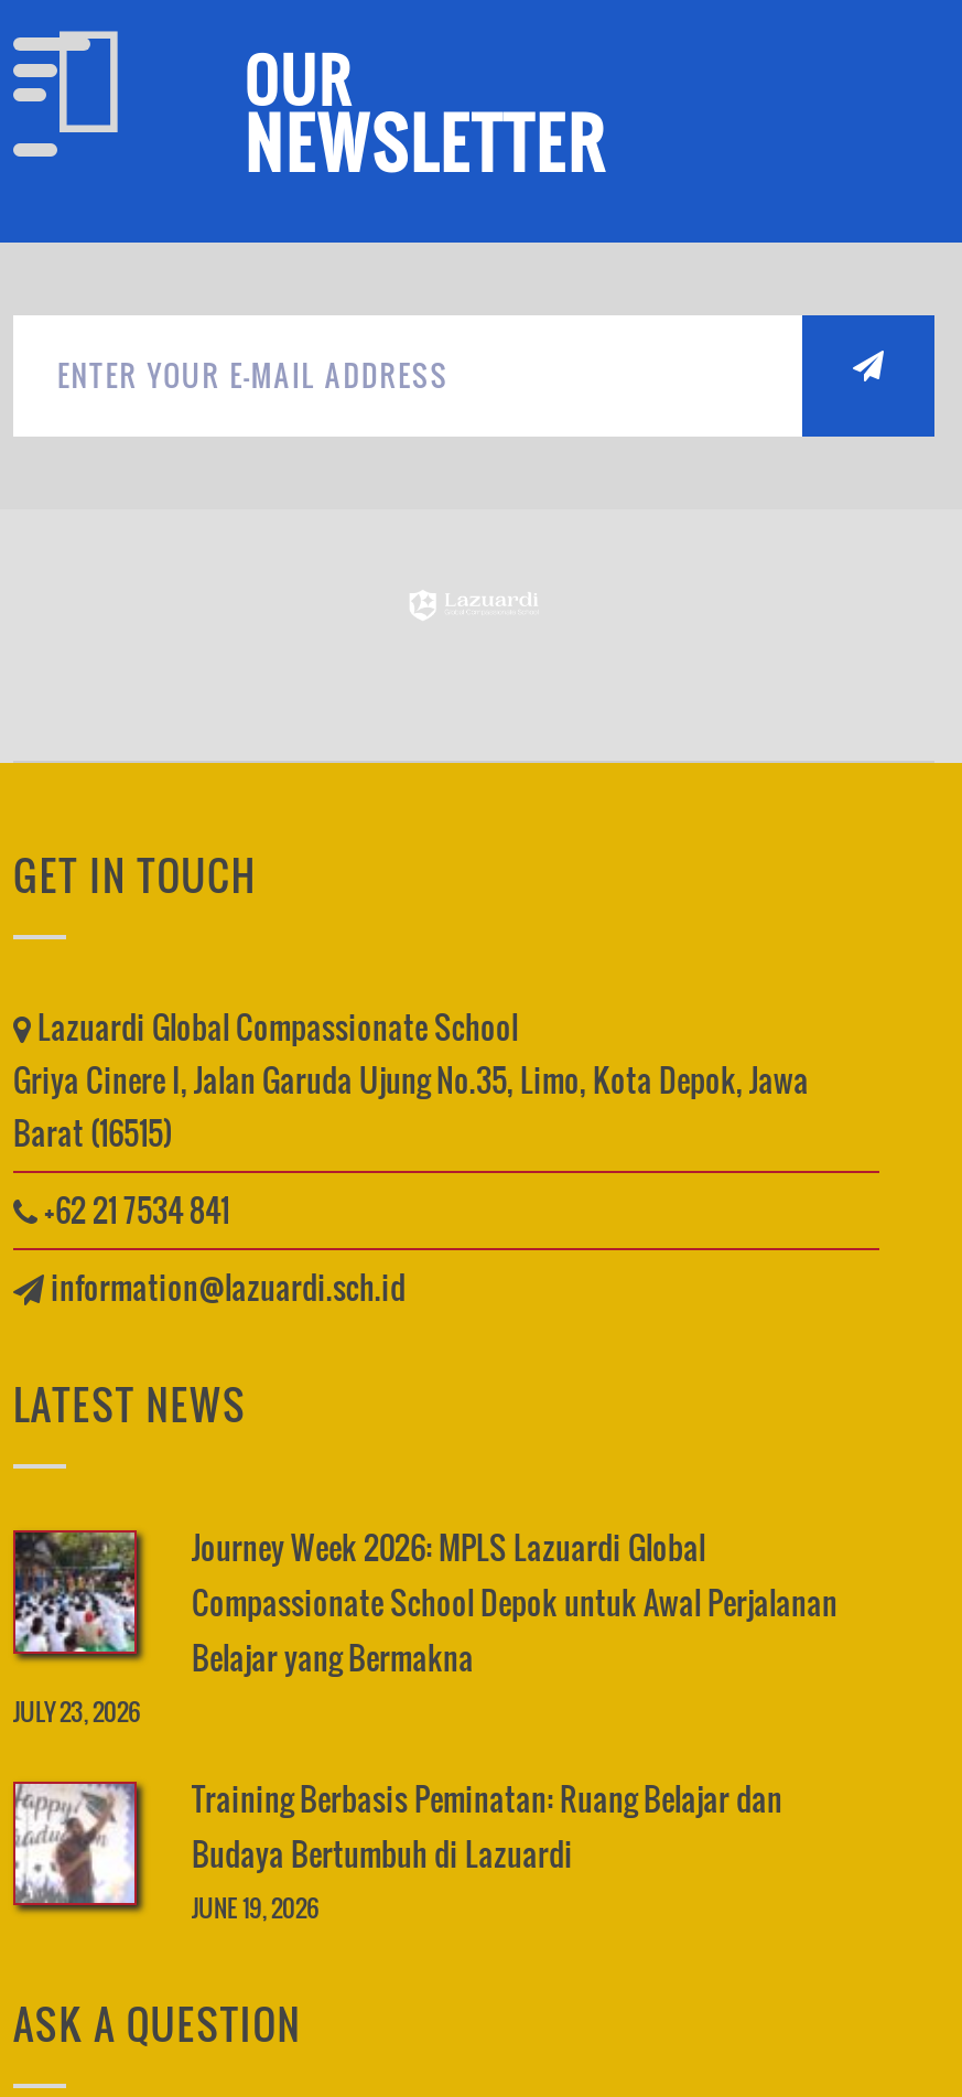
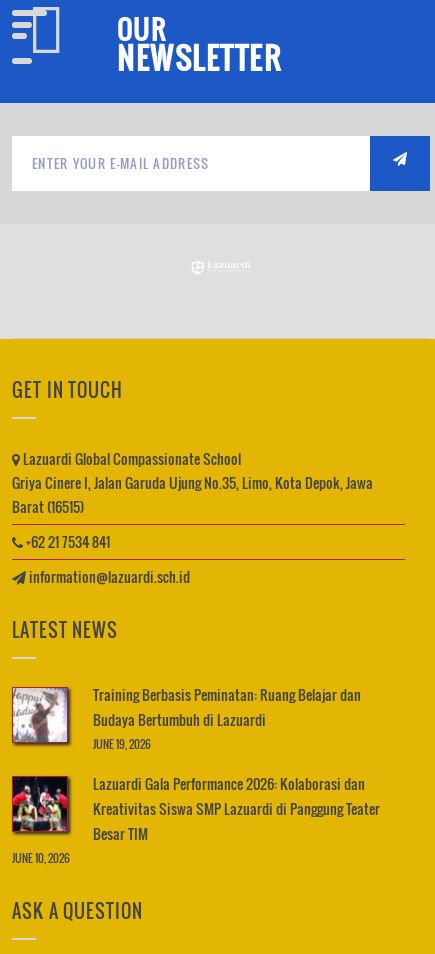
[13,1524,837,1729] [image] | Journey Week 2026: MPLS Lazuardi Global | Compassionate School Depok untuk Awal Perjalanan | Belajar yang Bermakna | JULY 23, 2026 -> none
moved [11,1775,782,1925] -> [11,684,361,752]: [image] | Training Berbasis Peminatan: Ruang Belajar dan | Budaya Bertumbuh di Lazuardi | JUNE 19, 2026
none -> [11,773,380,866] [image] | Lazuardi Gala Performance 2026: Kolaborasi dan | Kreativitas Siswa SMP Lazuardi di Panggung Teater | Besar TIM | JUNE 10, 2026

